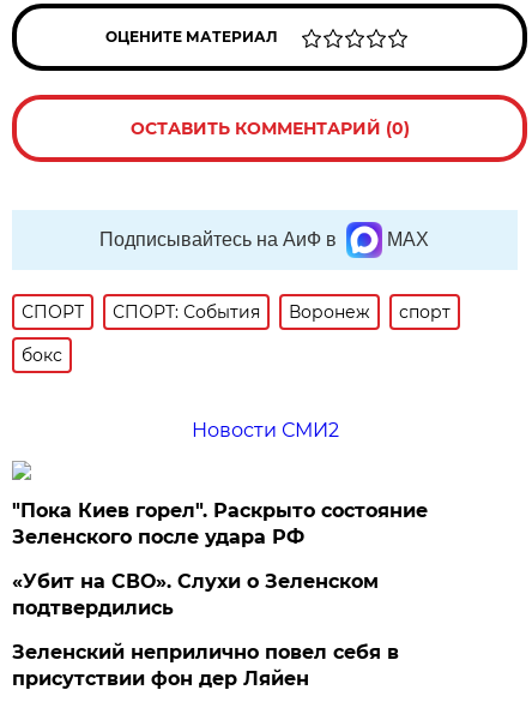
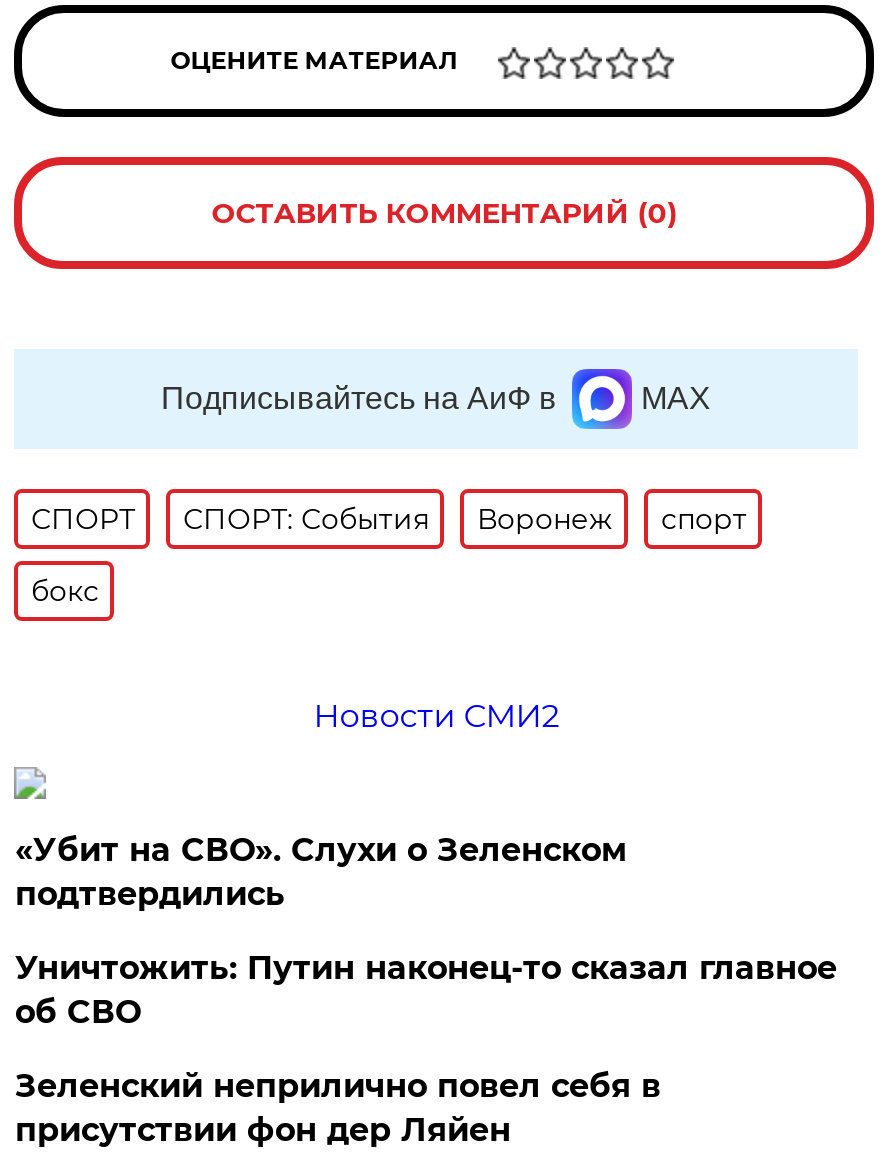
[12,499,428,548] "Пока Киев горел". Раскрыто состояние | Зеленского после удара РФ -> none
moved [12,570,379,619] -> [15,831,627,913]: «Убит на СВО». Слухи о Зеленском | подтвердились
none -> [15,949,837,1031] Уничтожить: Путин наконец-то сказал главное | об СВО

